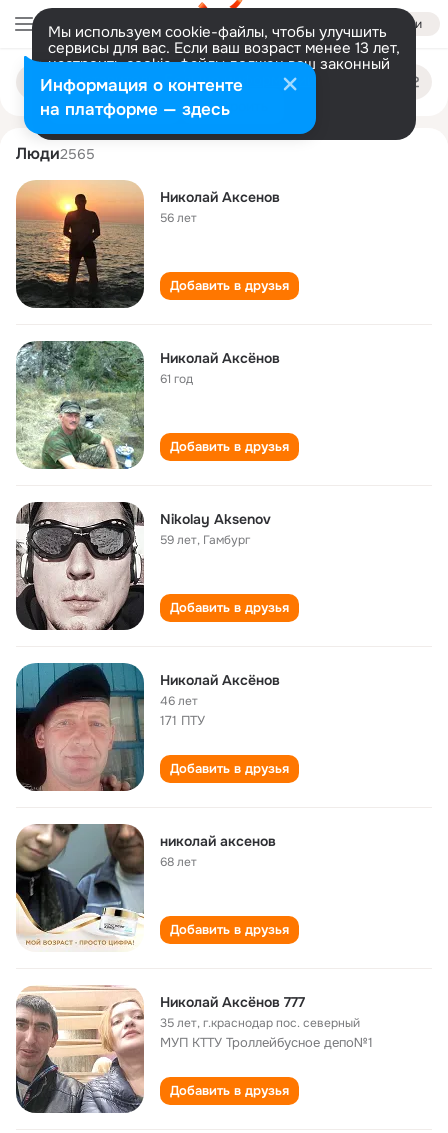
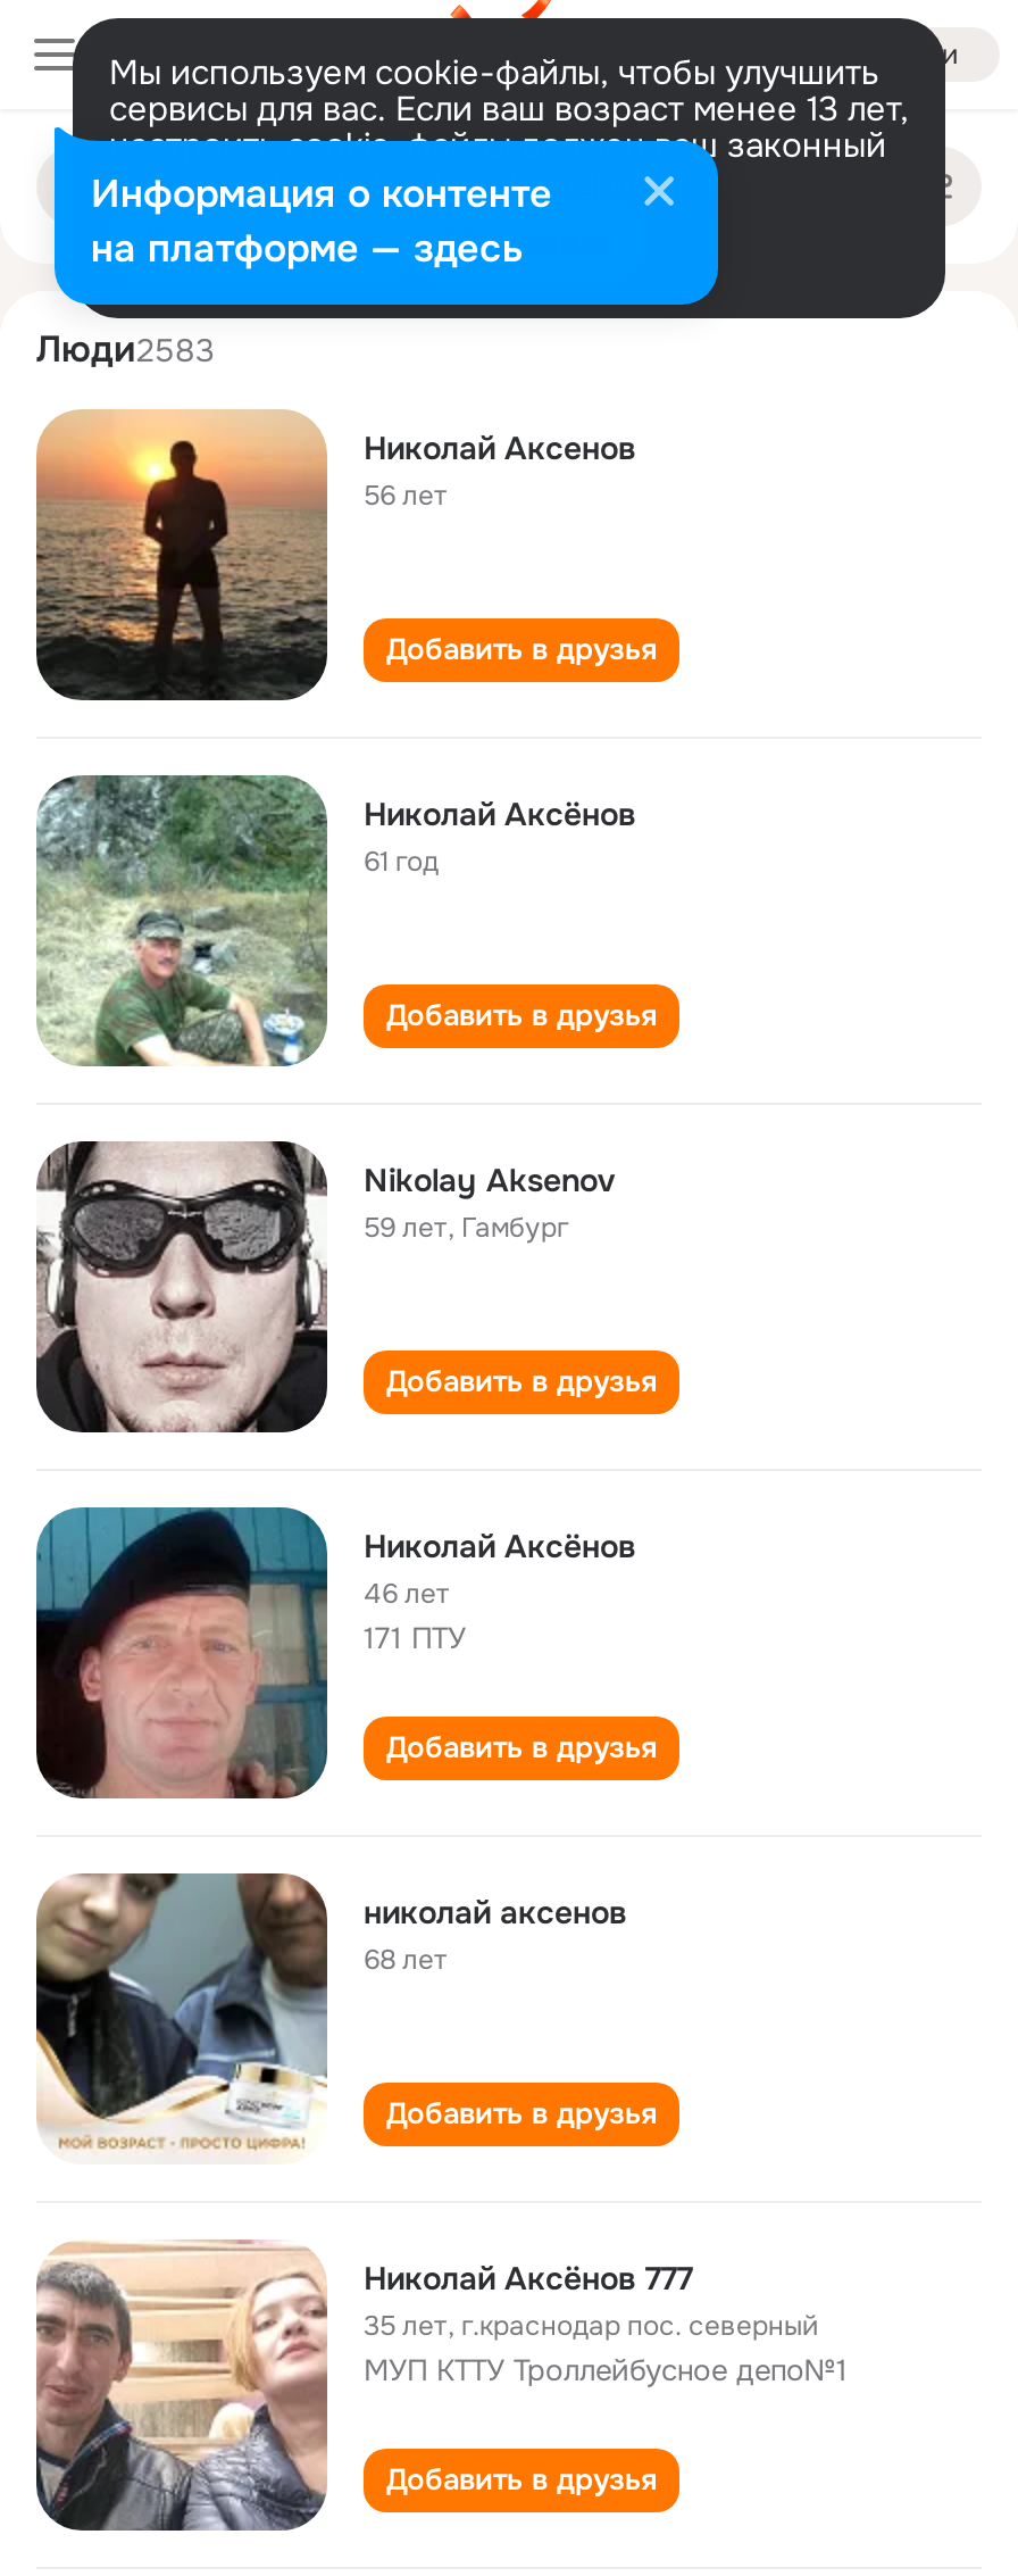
[16,143,95,164] Люди2565 -> [36,325,214,373] Люди2583

